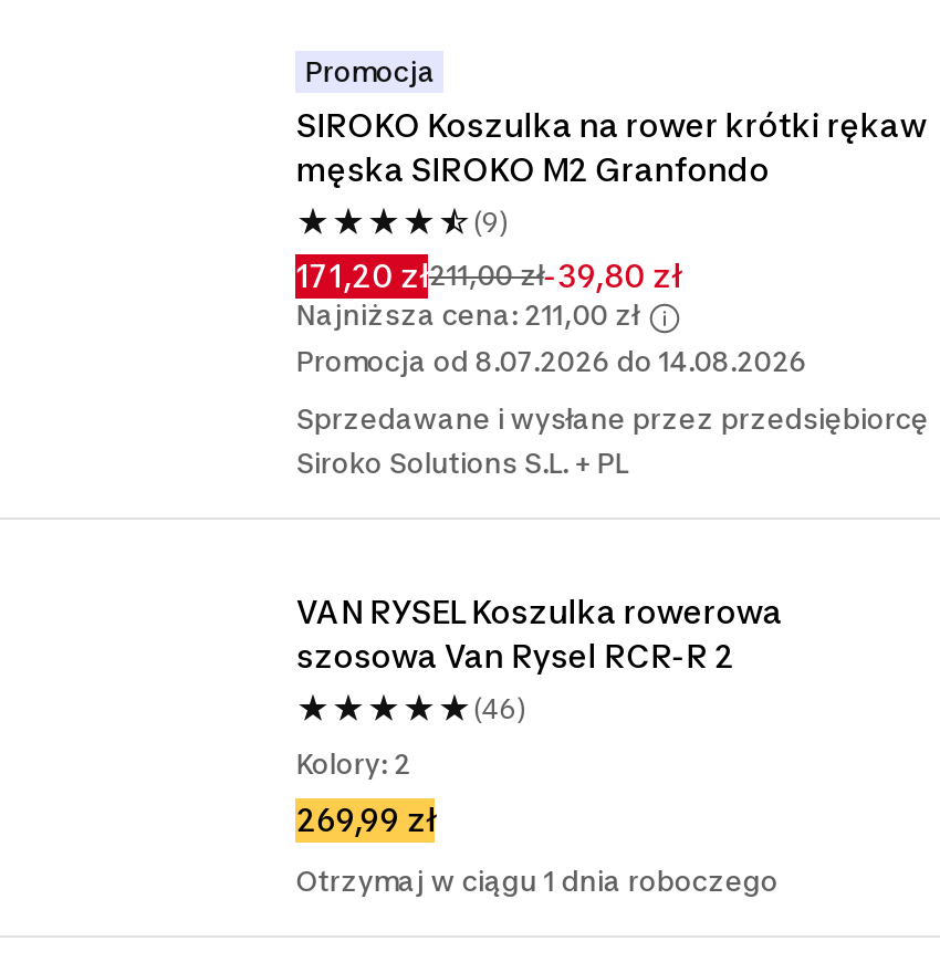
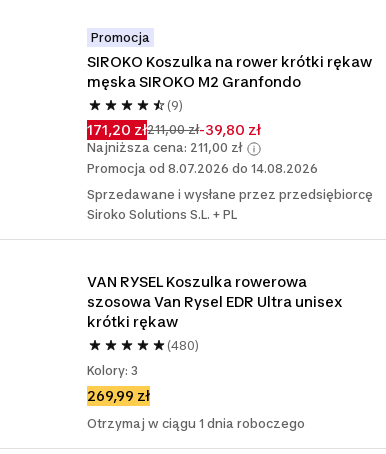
[296,636,734,674] szosowa Van Rysel RCR-R 2 -> [87,293,343,330] szosowa Van Rysel EDR Ultra unisex | krótki rękaw
[473,691,526,724] (46) -> [167,338,199,353] (480)
[296,747,411,780] Kolory: 2 -> [87,363,138,378] Kolory: 3

